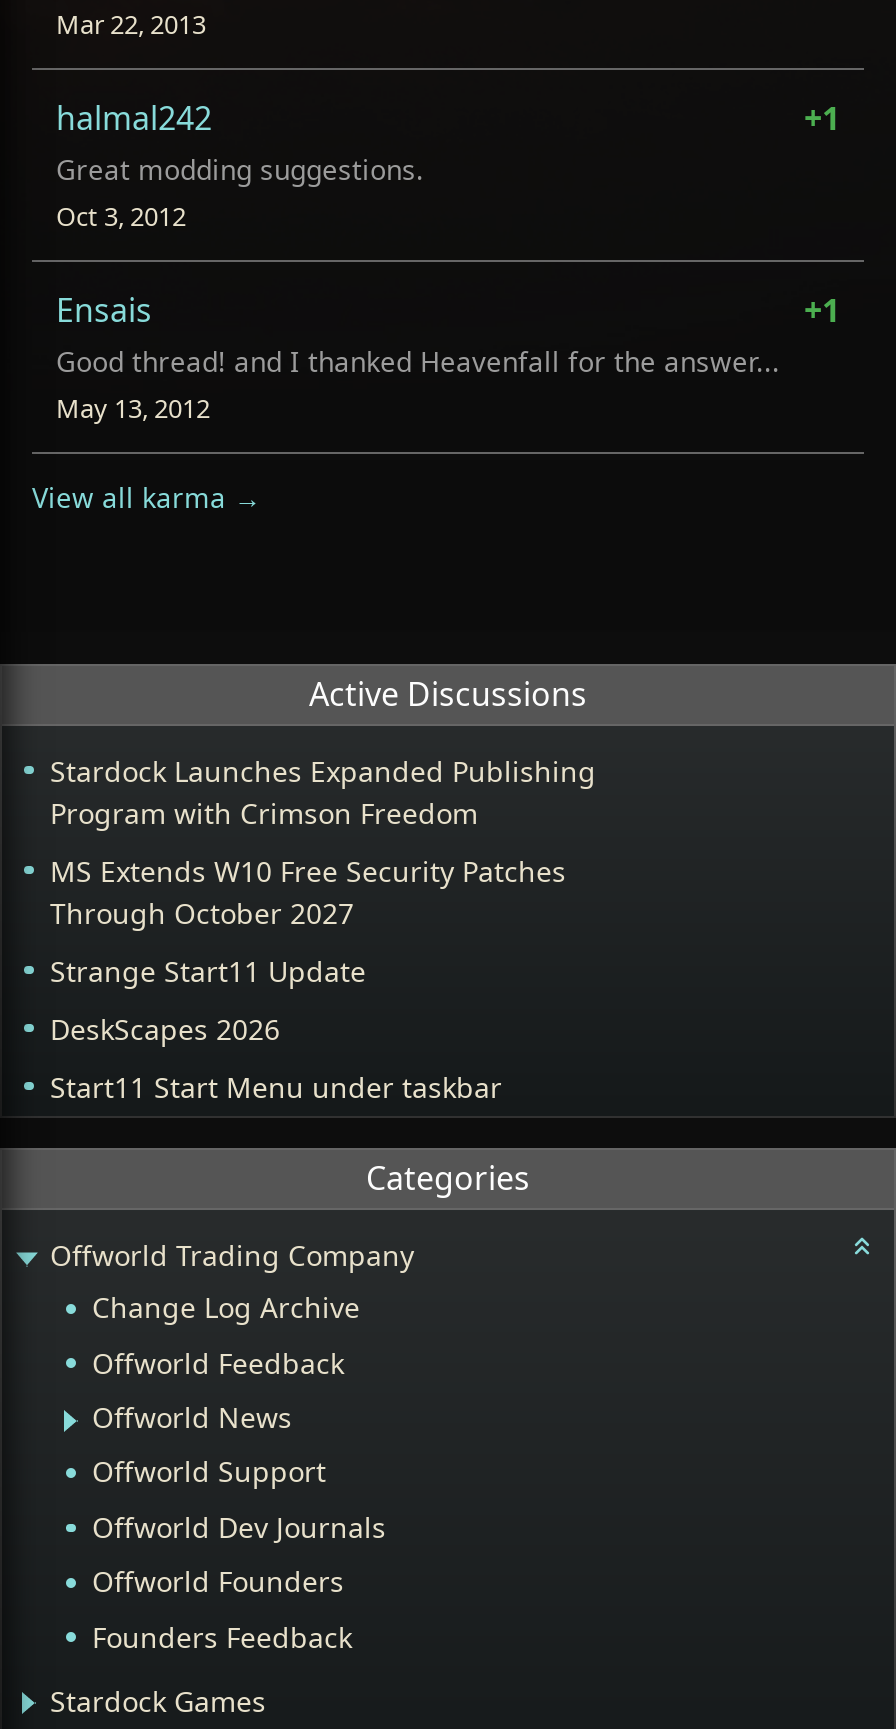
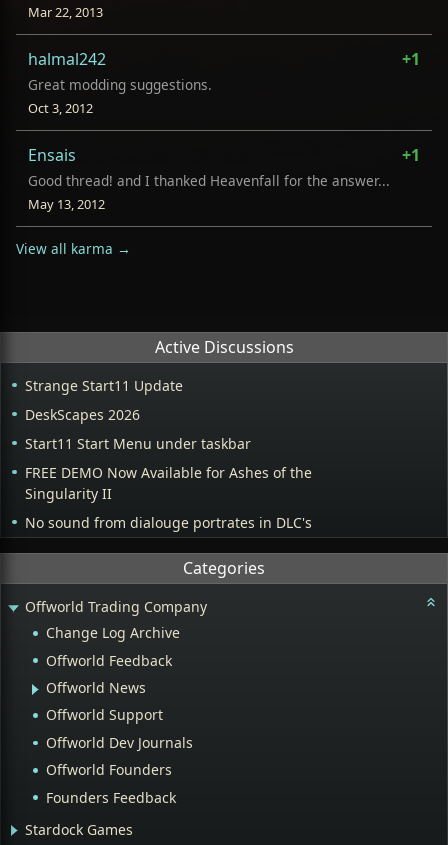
[50,751,596,931] Stardock Launches Expanded Publishing | Program with Crimson Freedom | MS Extends W10 Free Security Patches | Through October 2027 -> none
moved [50,951,502,1105] -> [25,376,251,453]: Strange Start11 Update | DeskScapes 2026 | Start11 Start Menu under taskbar
none -> [25,463,312,532] FREE DEMO Now Available for Ashes of the | Singularity II | No sound from dialouge portrates in DLC's

